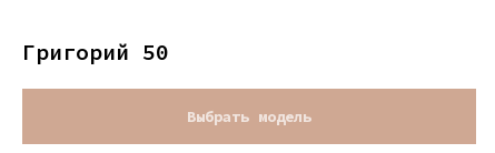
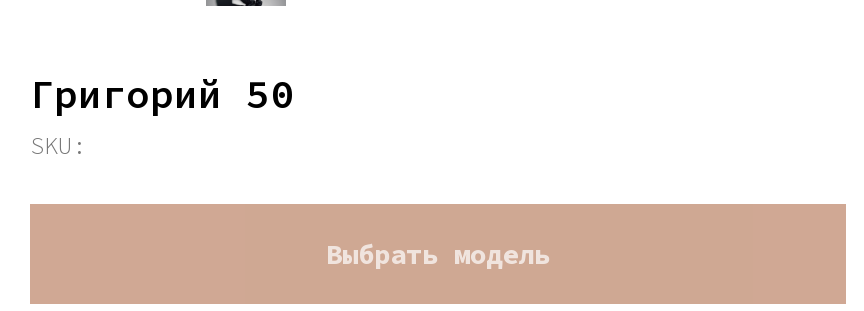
none -> [30,130,86,160] SKU:

